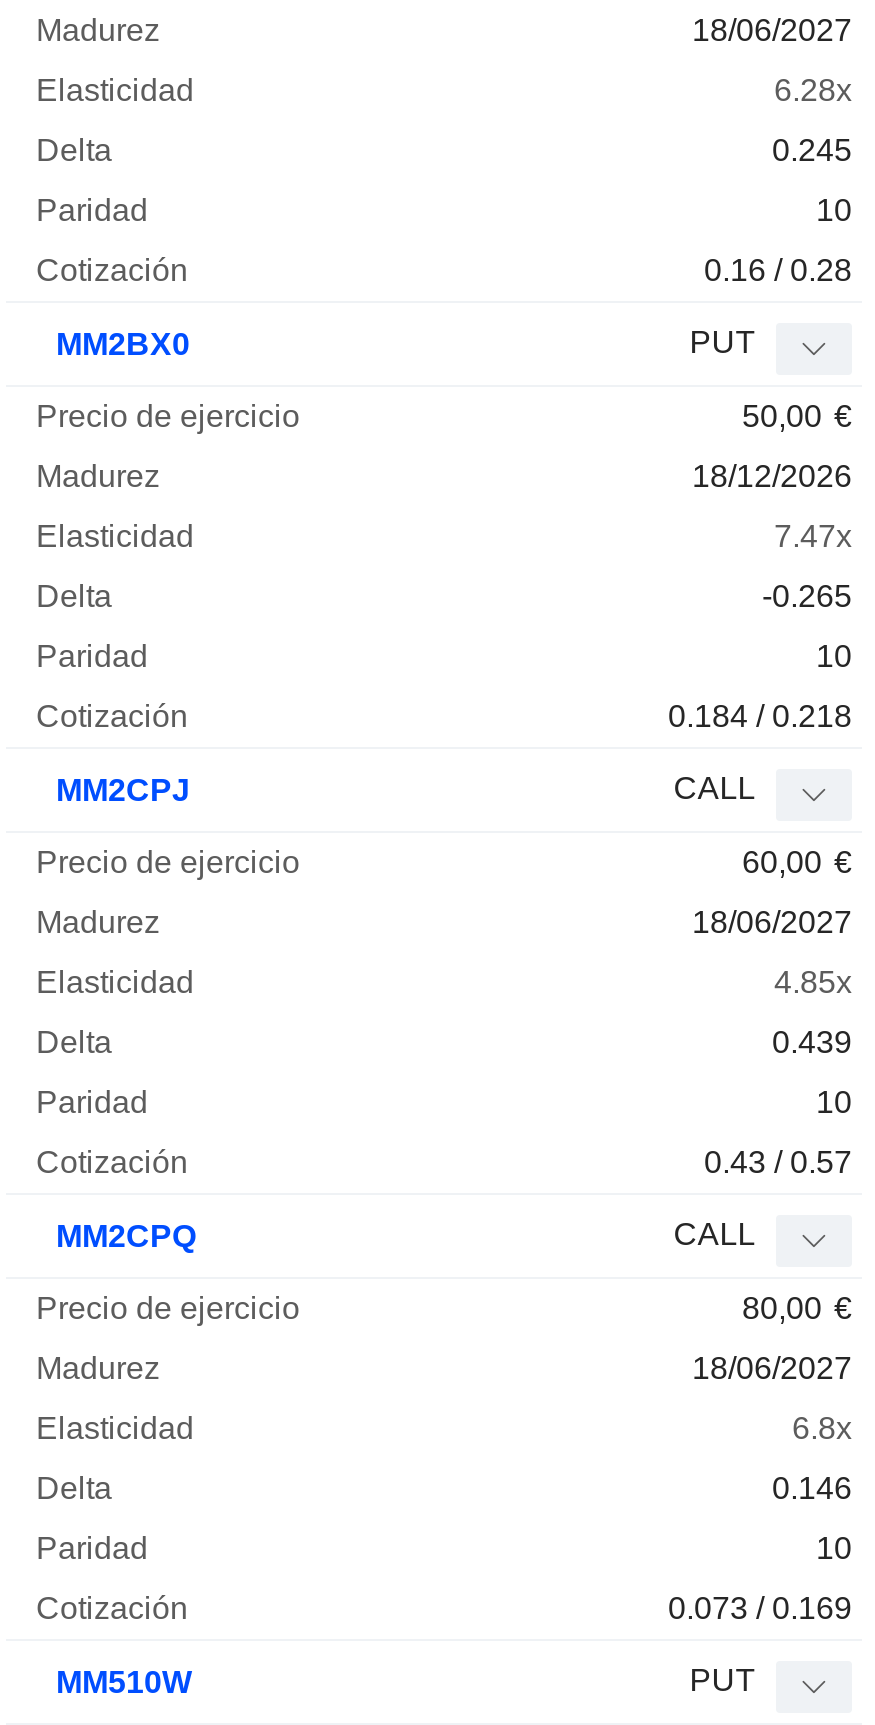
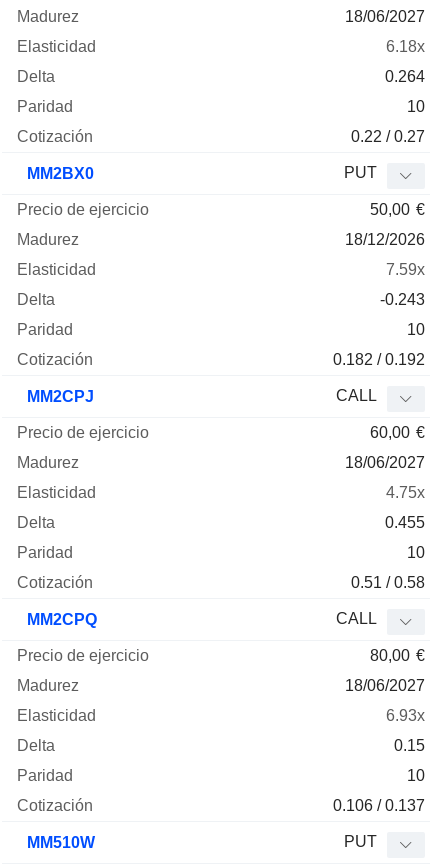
[774,73,852,107] 6.28x -> [386,38,425,55] 6.18x
[772,133,852,167] 0.245 -> [385,68,425,85] 0.264
[704,253,852,287] 0.16 / 0.28 -> [351,128,425,145] 0.22 / 0.27
[774,519,852,553] 7.47x -> [386,261,425,278] 7.59x
[762,579,852,613] -0.265 -> [380,291,425,308] -0.243
[668,699,852,733] 0.184 / 0.218 -> [333,351,425,368] 0.182 / 0.192
[774,965,852,999] 4.85x -> [386,484,425,501] 4.75x
[772,1025,852,1059] 0.439 -> [385,514,425,531] 0.455
[704,1145,852,1179] 0.43 / 0.57 -> [351,574,425,591] 0.51 / 0.58
[792,1411,852,1445] 6.8x -> [386,707,425,724] 6.93x
[772,1471,852,1505] 0.146 -> [394,737,425,754] 0.15
[668,1591,852,1625] 0.073 / 0.169 -> [333,797,425,814] 0.106 / 0.137

